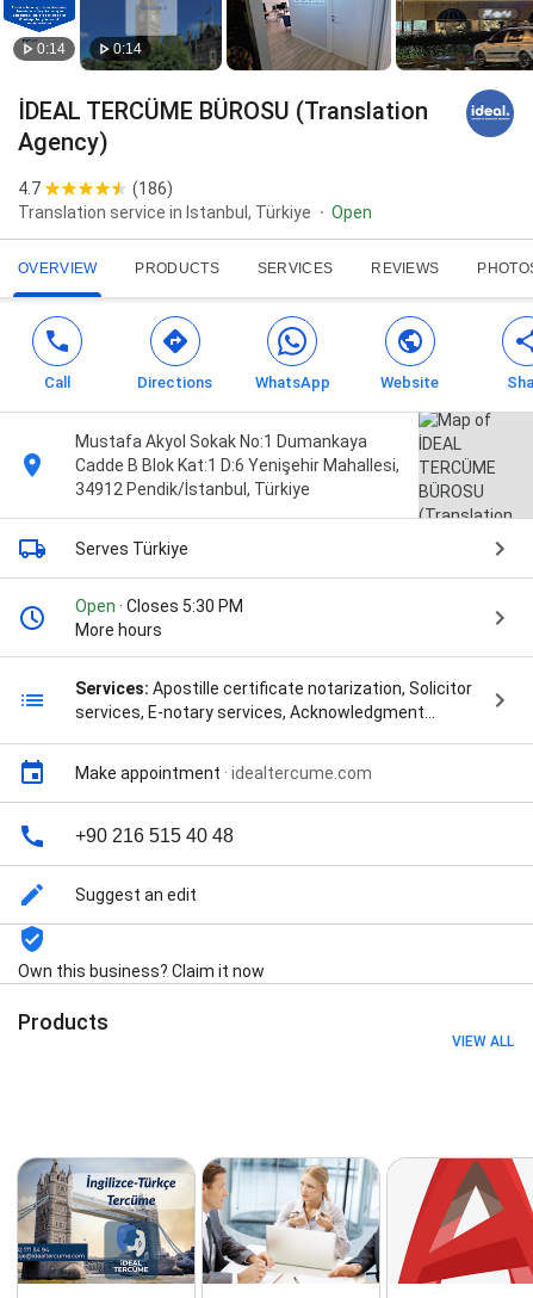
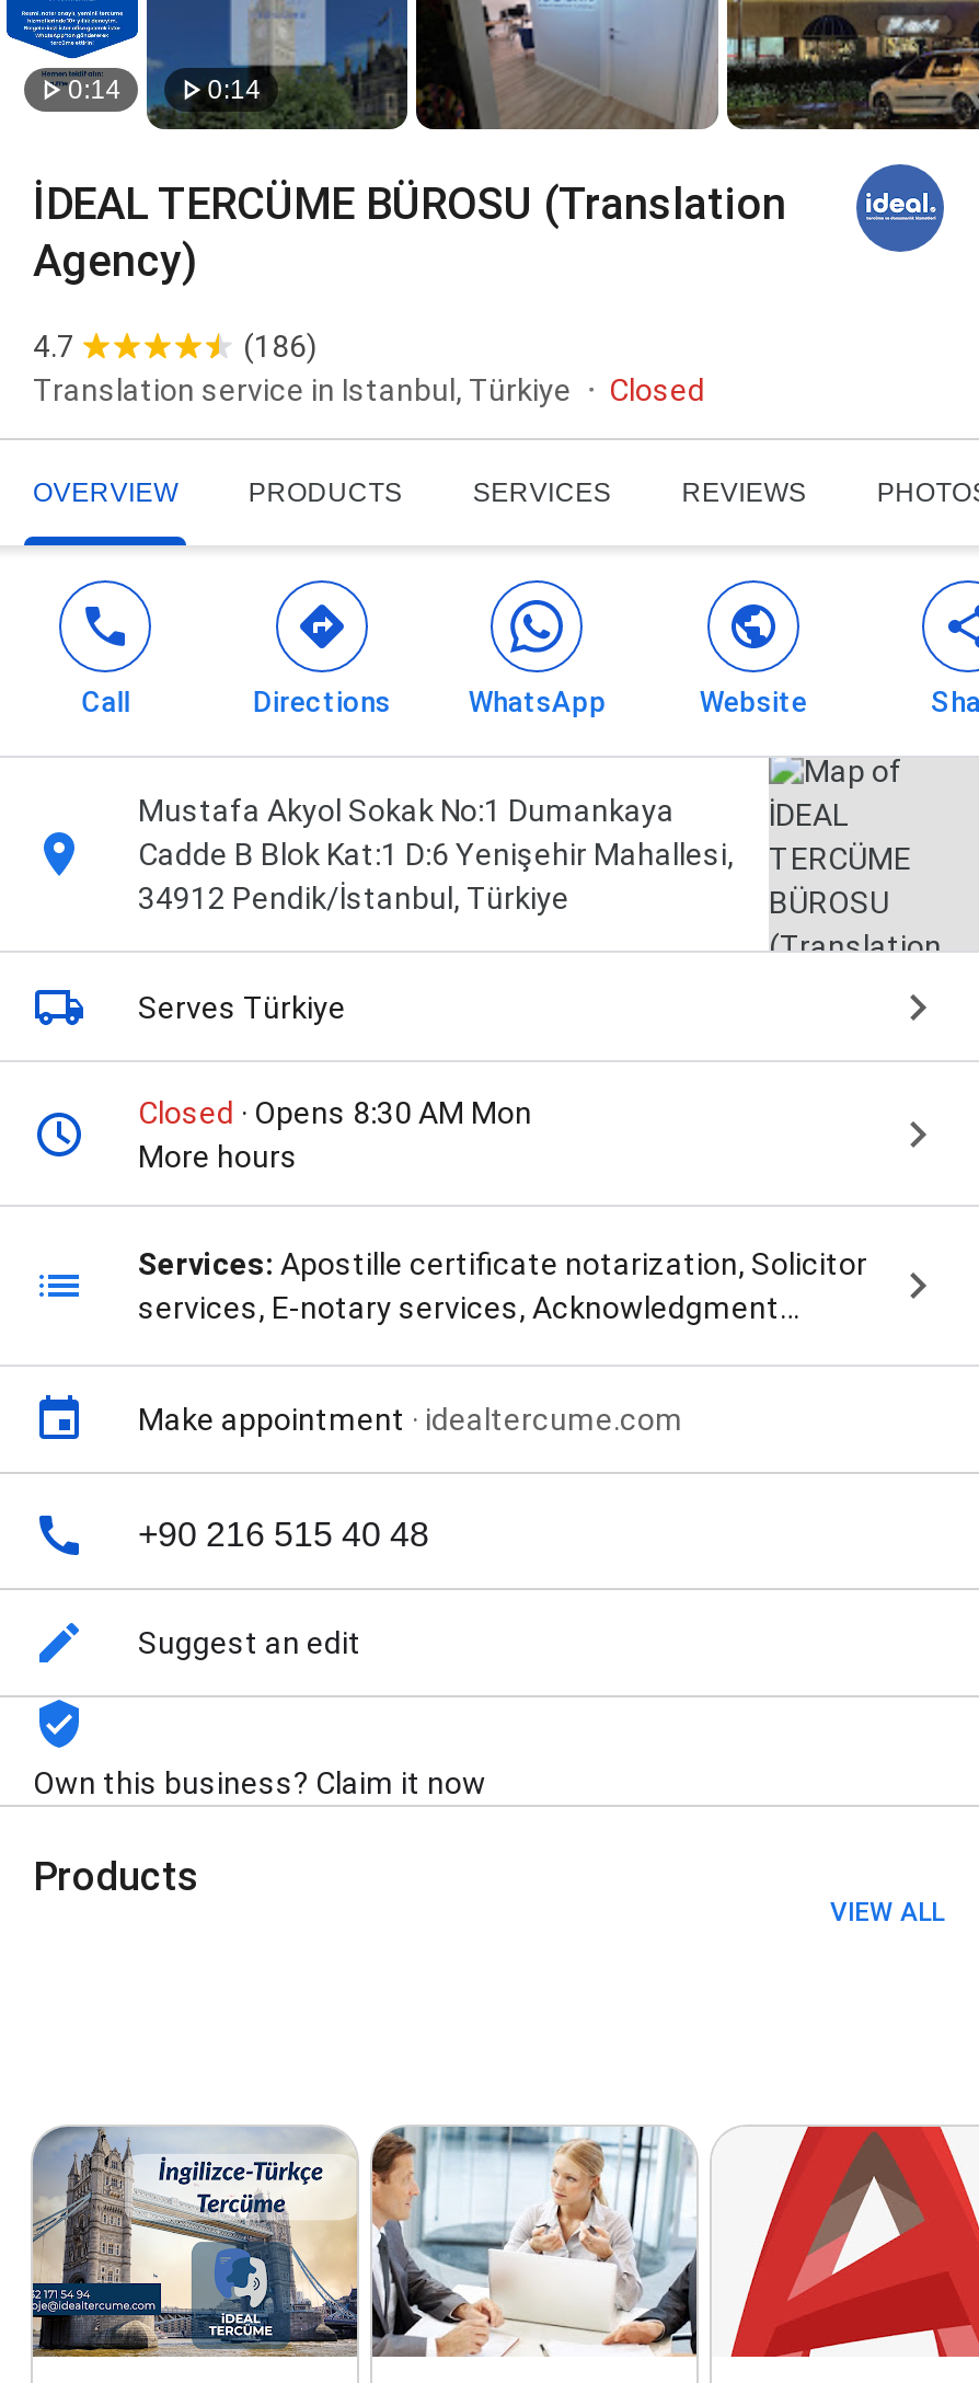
[331,203,372,222] Open -> [609,373,705,408] Closed
[75,597,243,616] Open · Closes 5:30 PM -> [138,1096,532,1131] Closed · Opens 8:30 AM Mon

